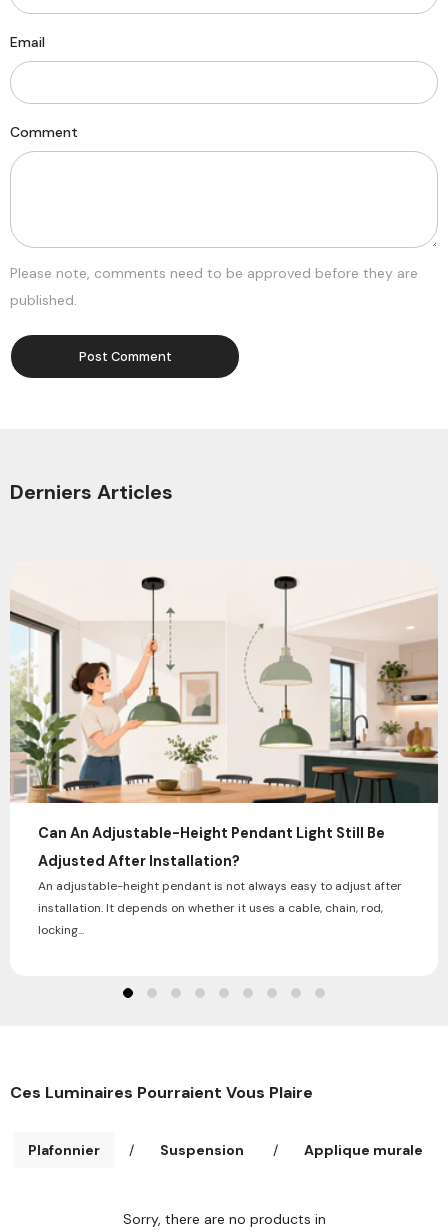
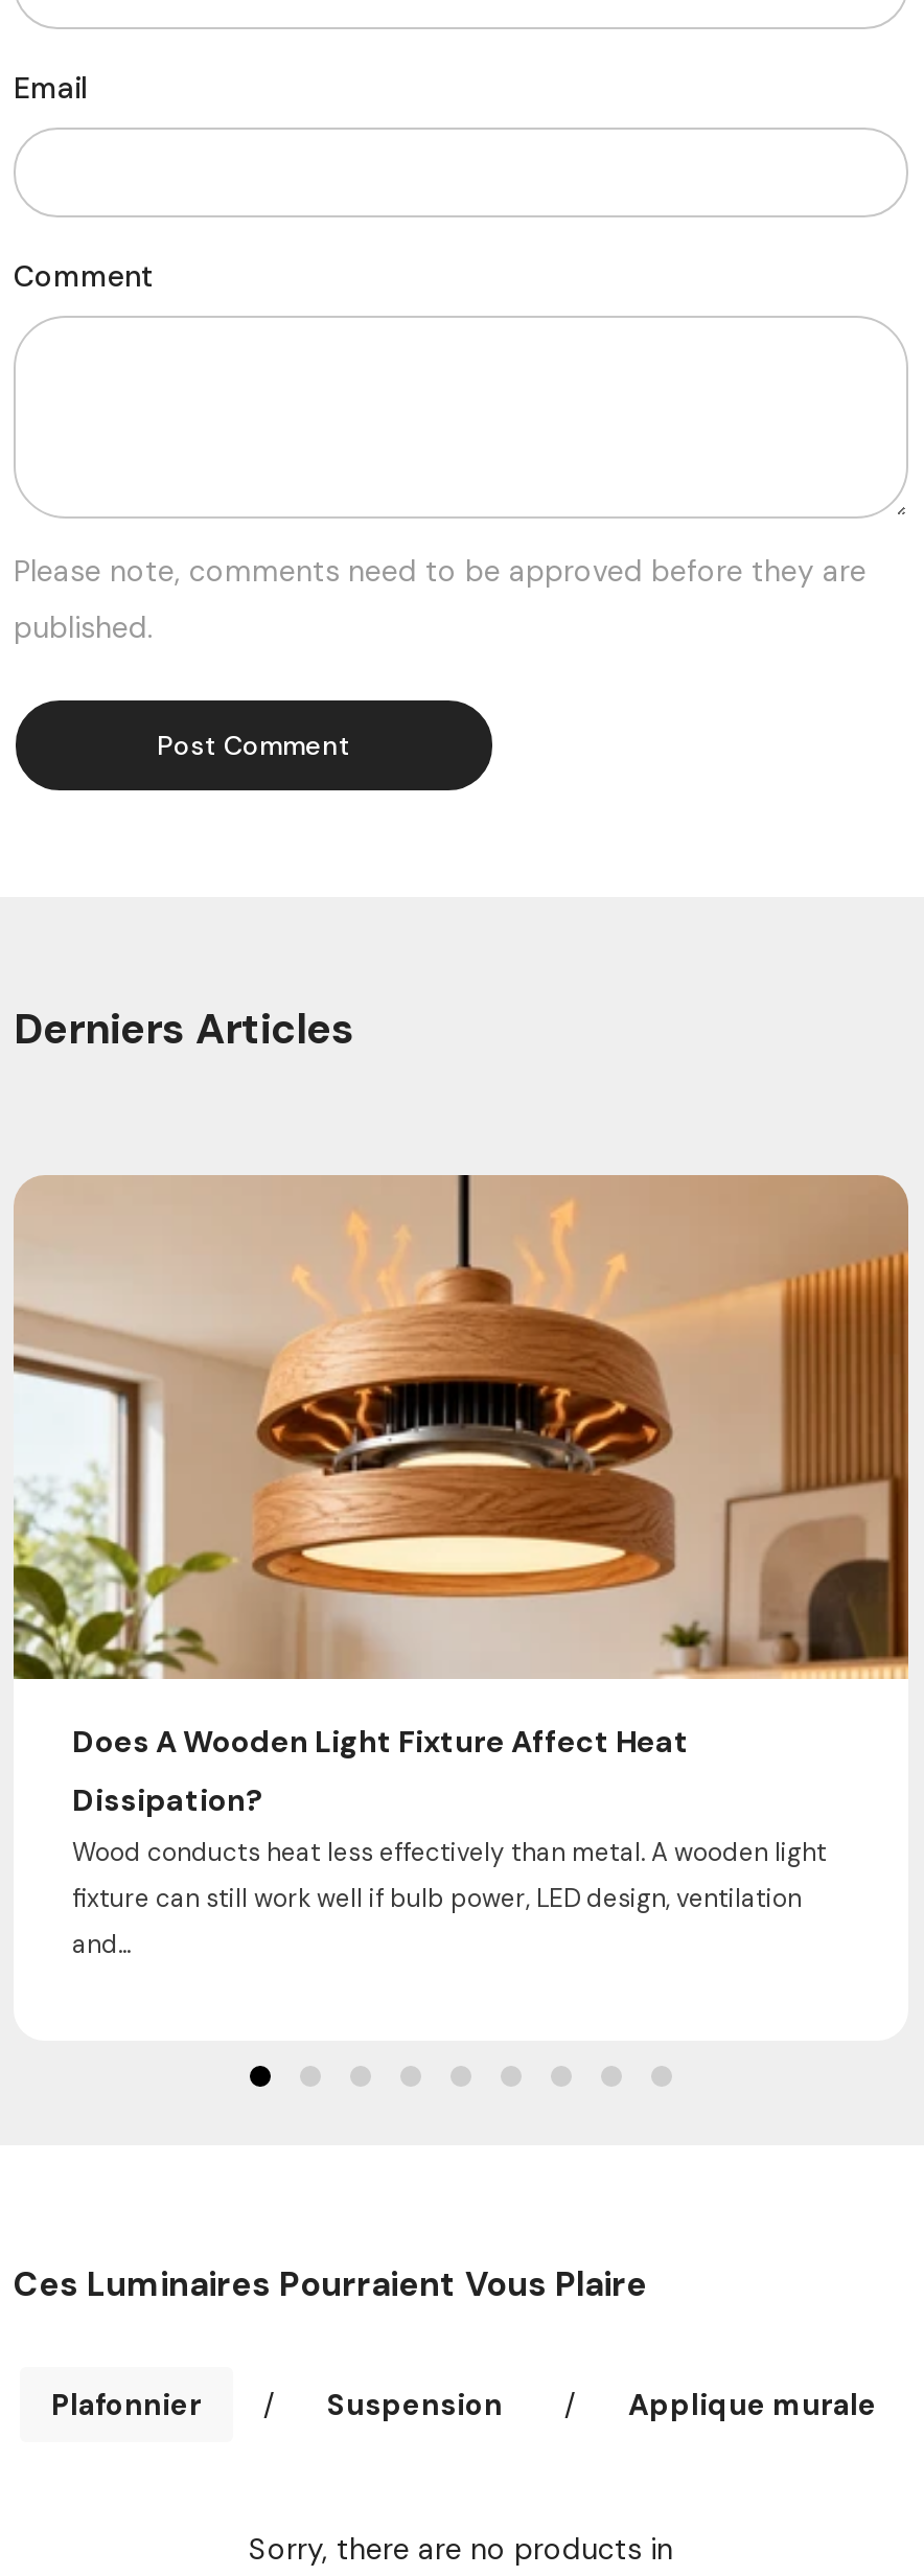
[9,562,439,842] [image] | Can An Adjustable-Height Pendant Light Still Be -> [11,1173,910,1760] [image] | Does A Wooden Light Fixture Affect Heat
[38,852,402,938] Adjusted After Installation? | An adjustable-height pendant is not always easy to adjust after | installation. It depends on whether it uses a cable, chain, rod, | locking... -> [72,1781,827,1961] Dissipation? | Wood conducts heat less effectively than metal. A wooden light | fixture can still work well if bulb power, LED design, ventilation | and...

